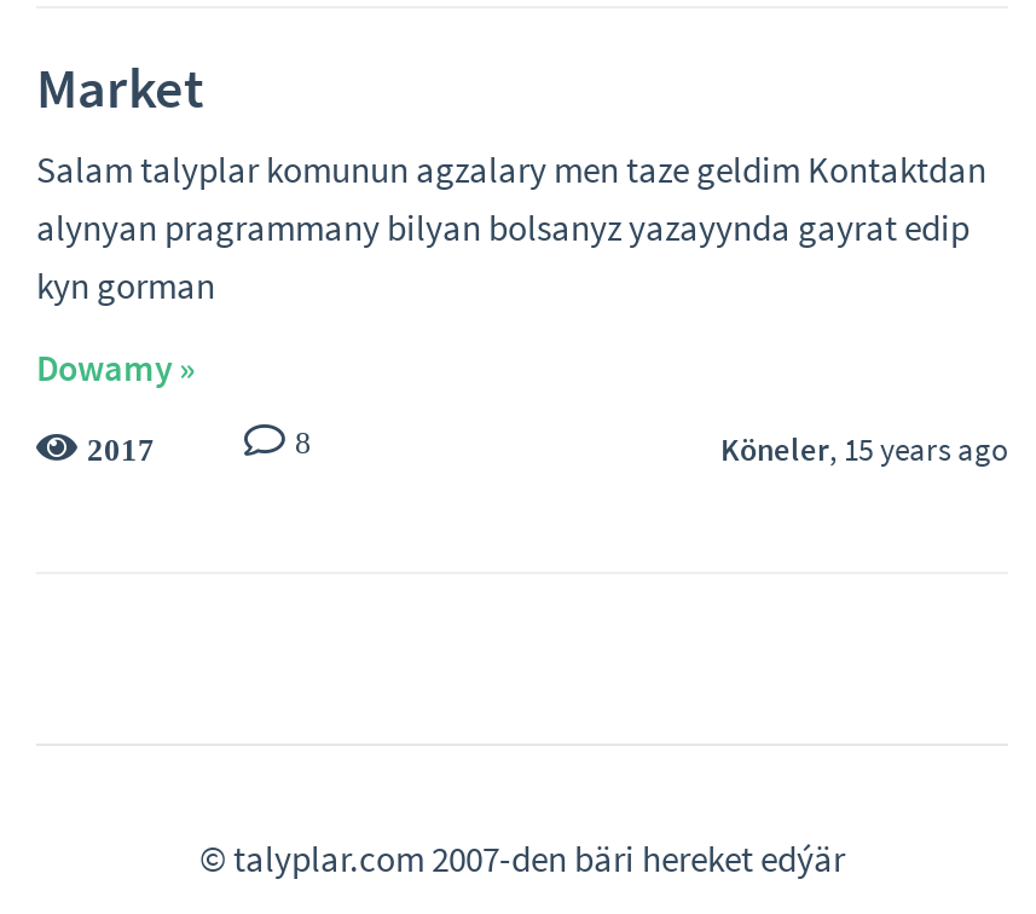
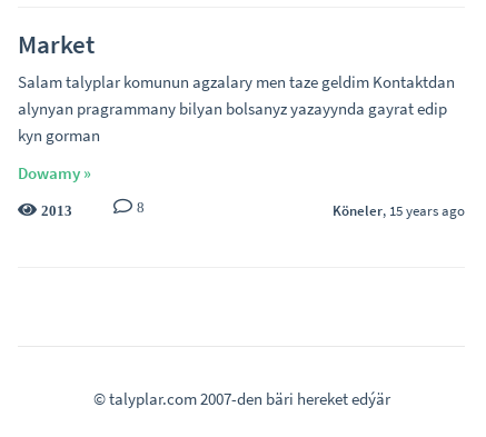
[87,434,155,465] 2017 -> [41,203,72,218] 2013

